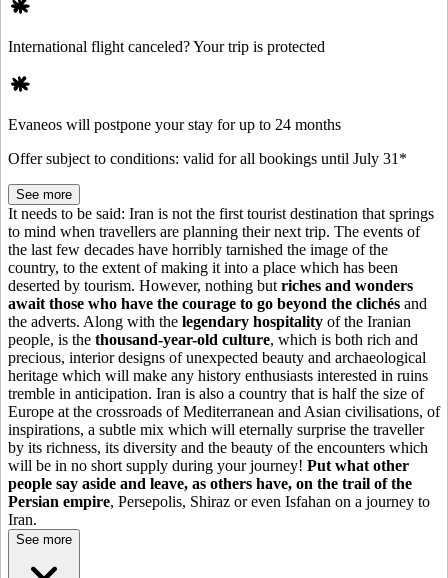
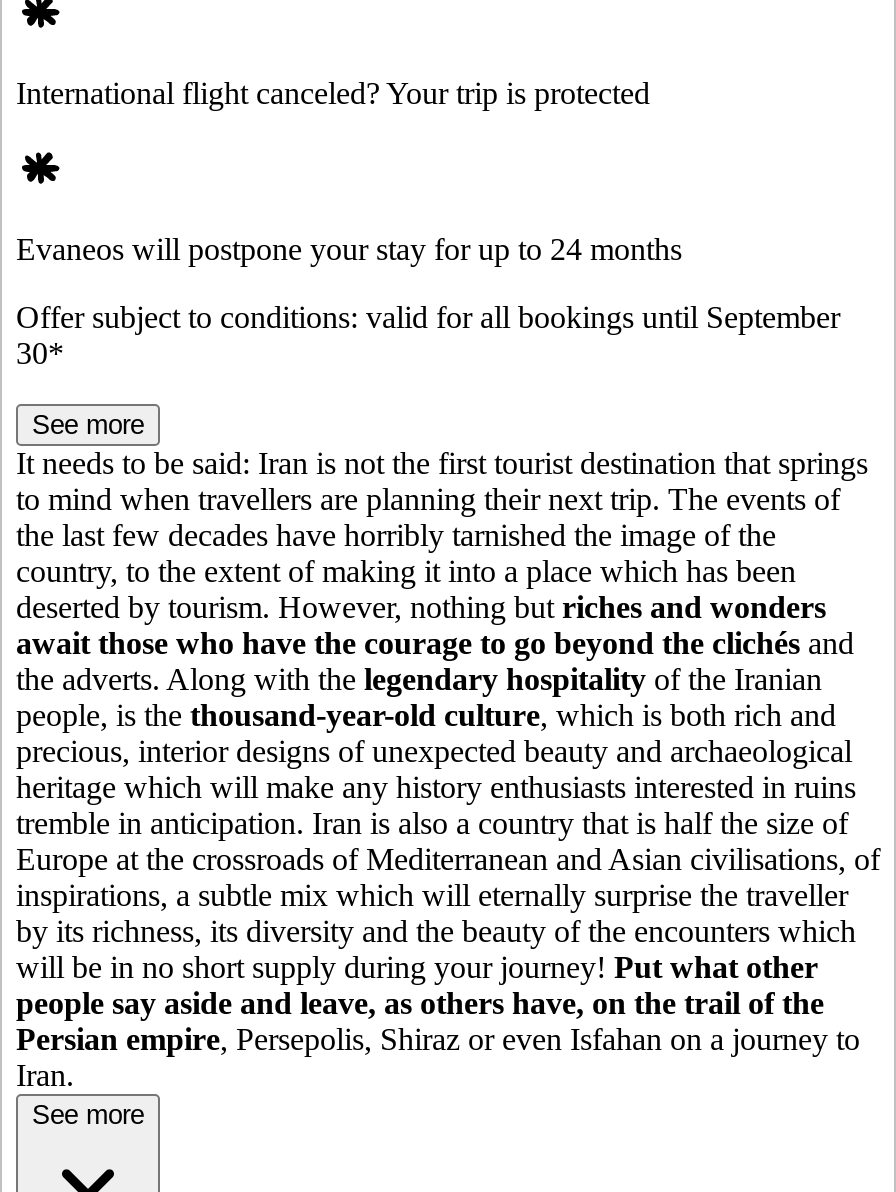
[8,150,407,167] Offer subject to conditions: valid for all bookings until July 31* -> [16,300,840,370] Offer subject to conditions: valid for all bookings until September | 30*

